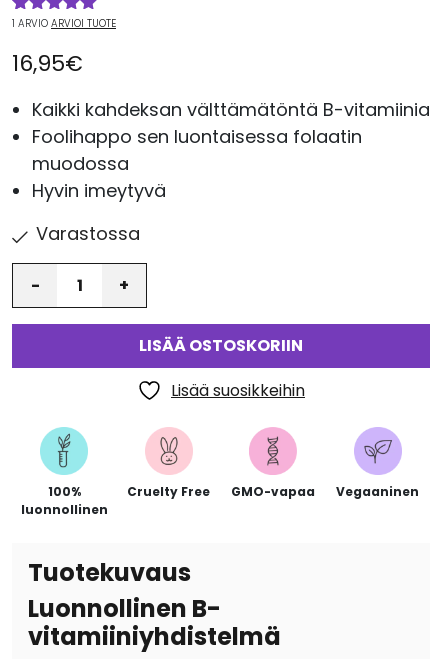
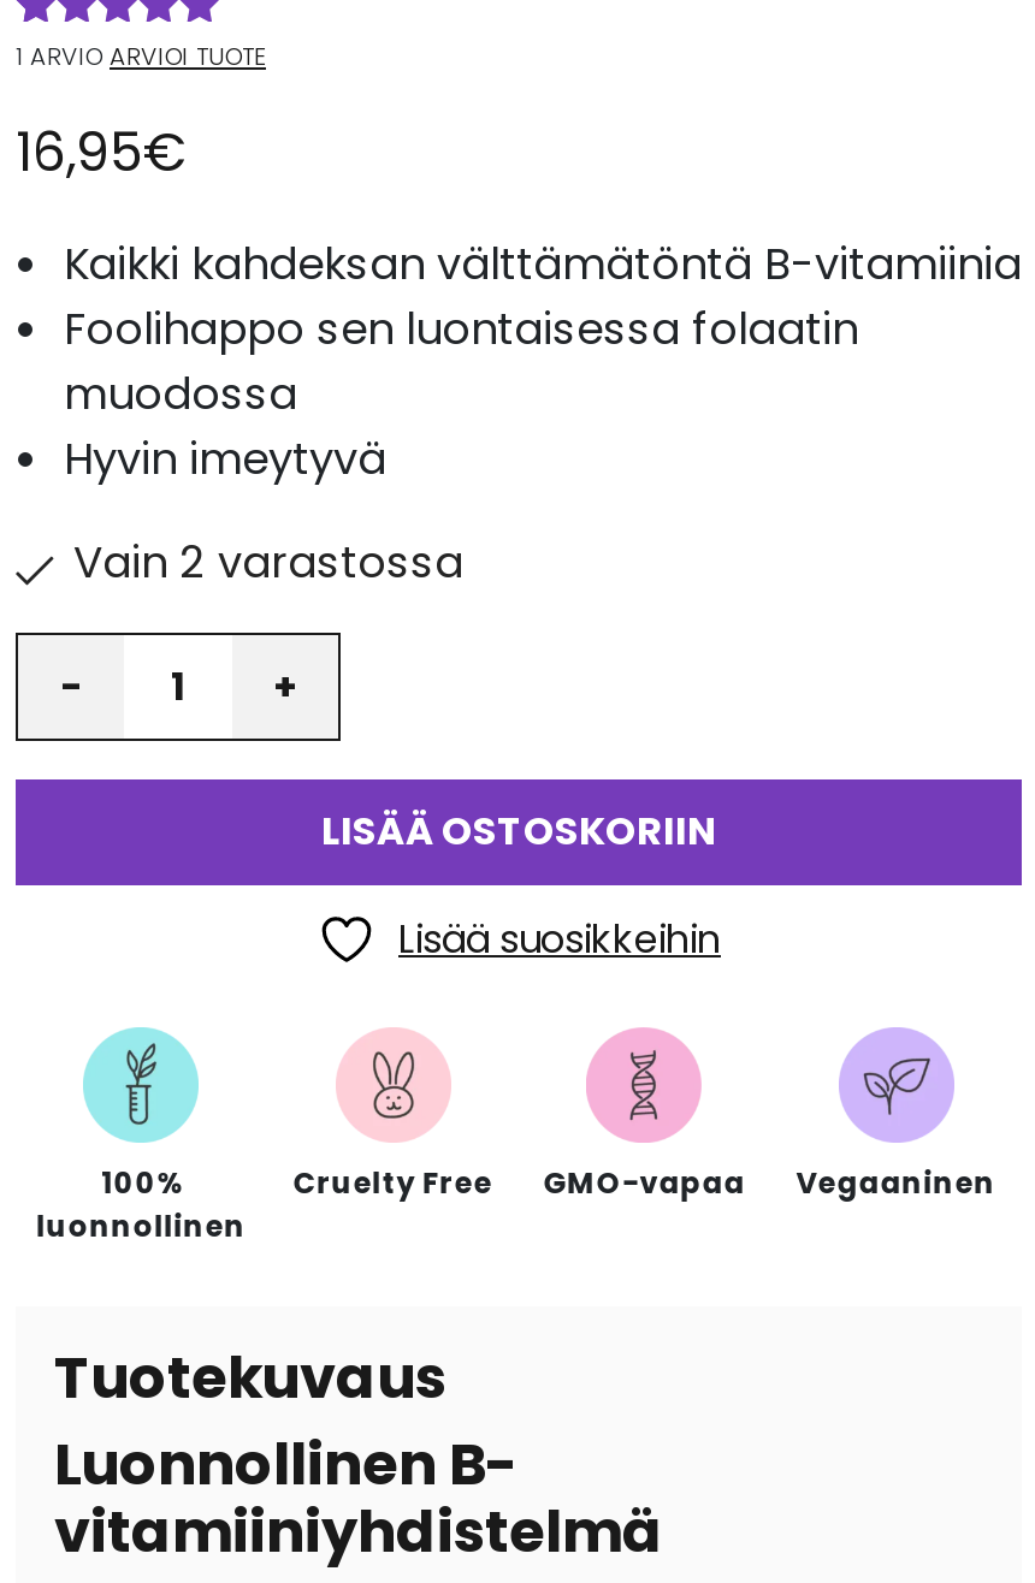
[36,221,140,246] Varastossa -> [73,532,463,592] Vain 2 varastossa

